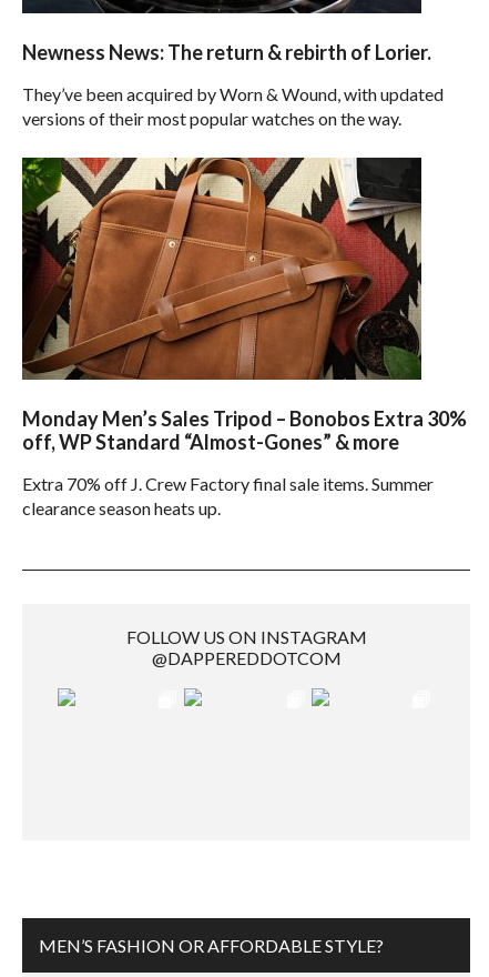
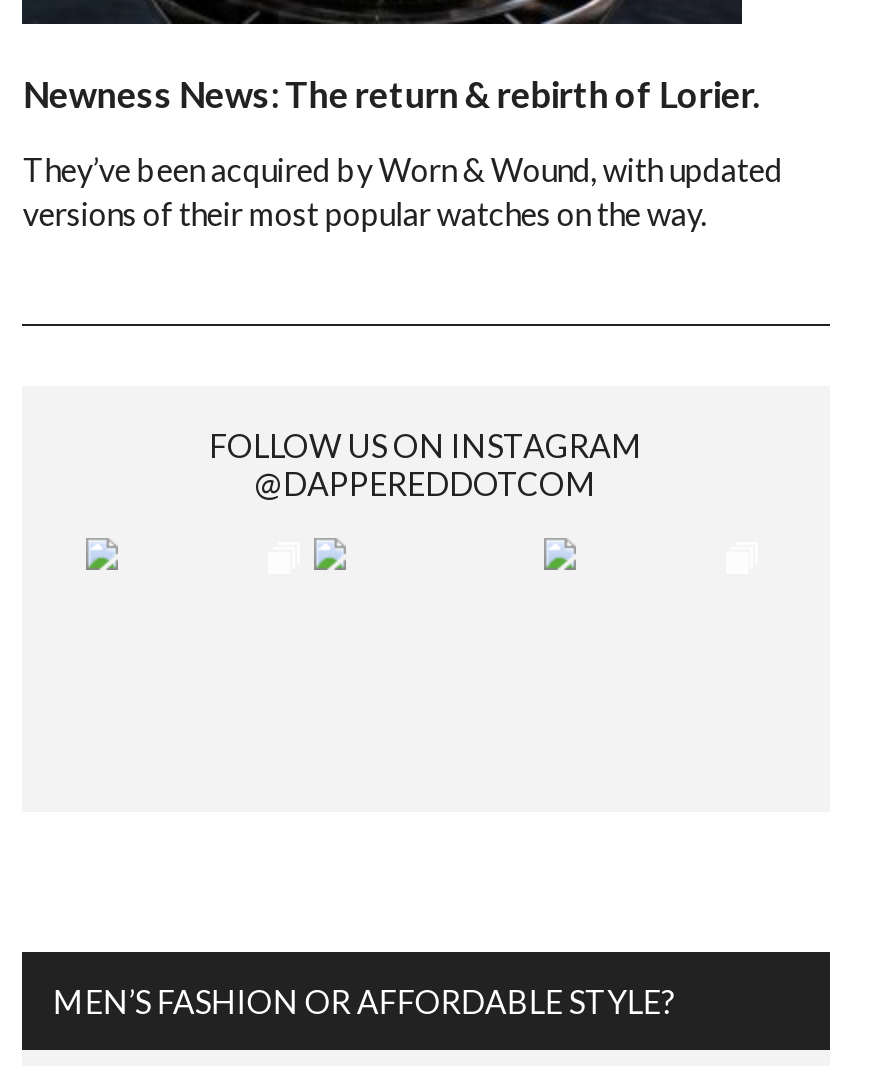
[21,157,467,518] [image] | Monday Men’s Sales Tripod – Bonobos Extra 30% | off, WP Standard “Almost-Gones” & more | Extra 70% off J. Crew Factory final sale items. Summer | clearance season heats up. -> none

